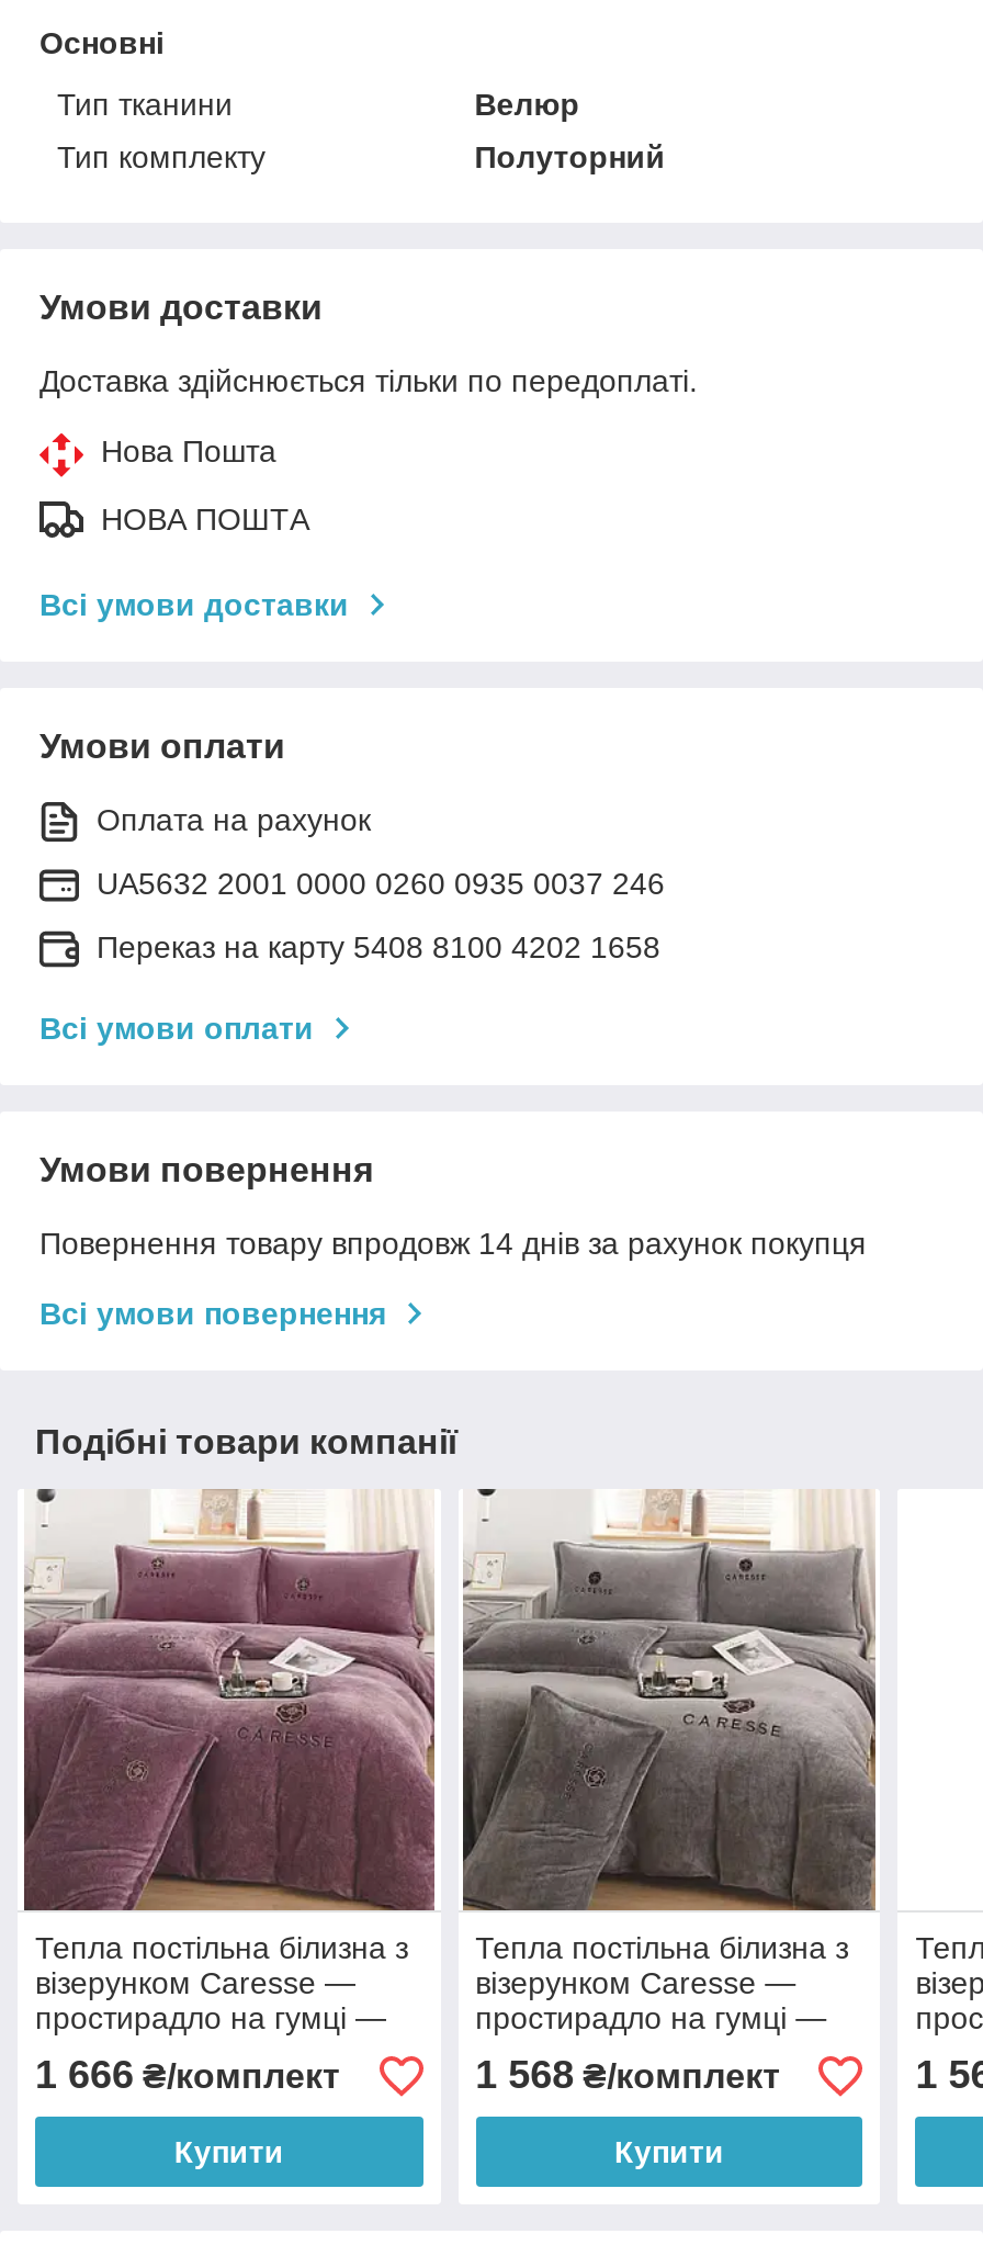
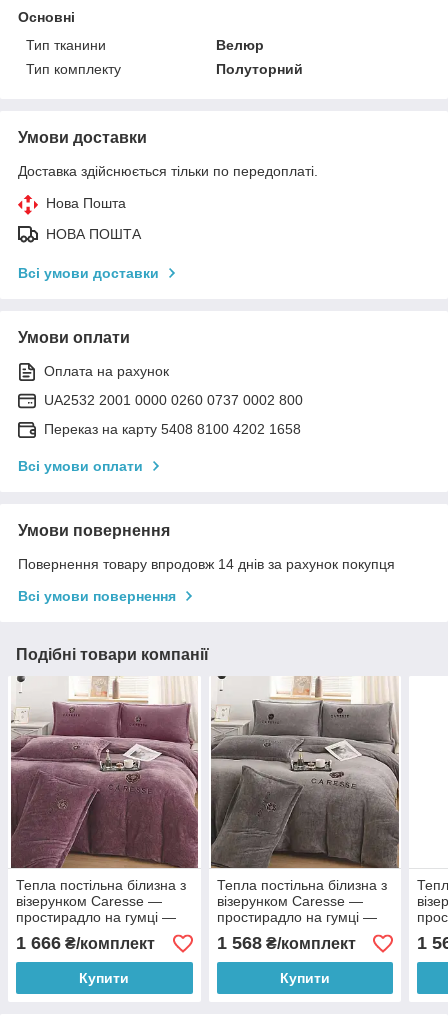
[97,865,665,900] UA5632 2001 0000 0260 0935 0037 246 -> [44,392,303,408] UA2532 2001 0000 0260 0737 0002 800

